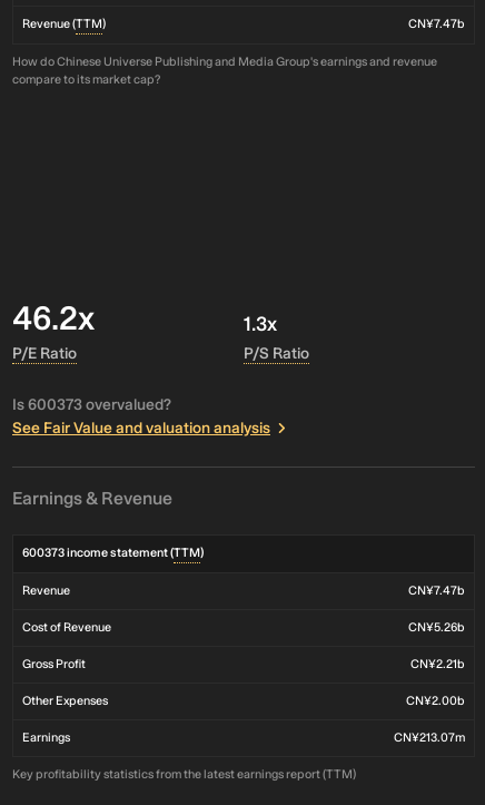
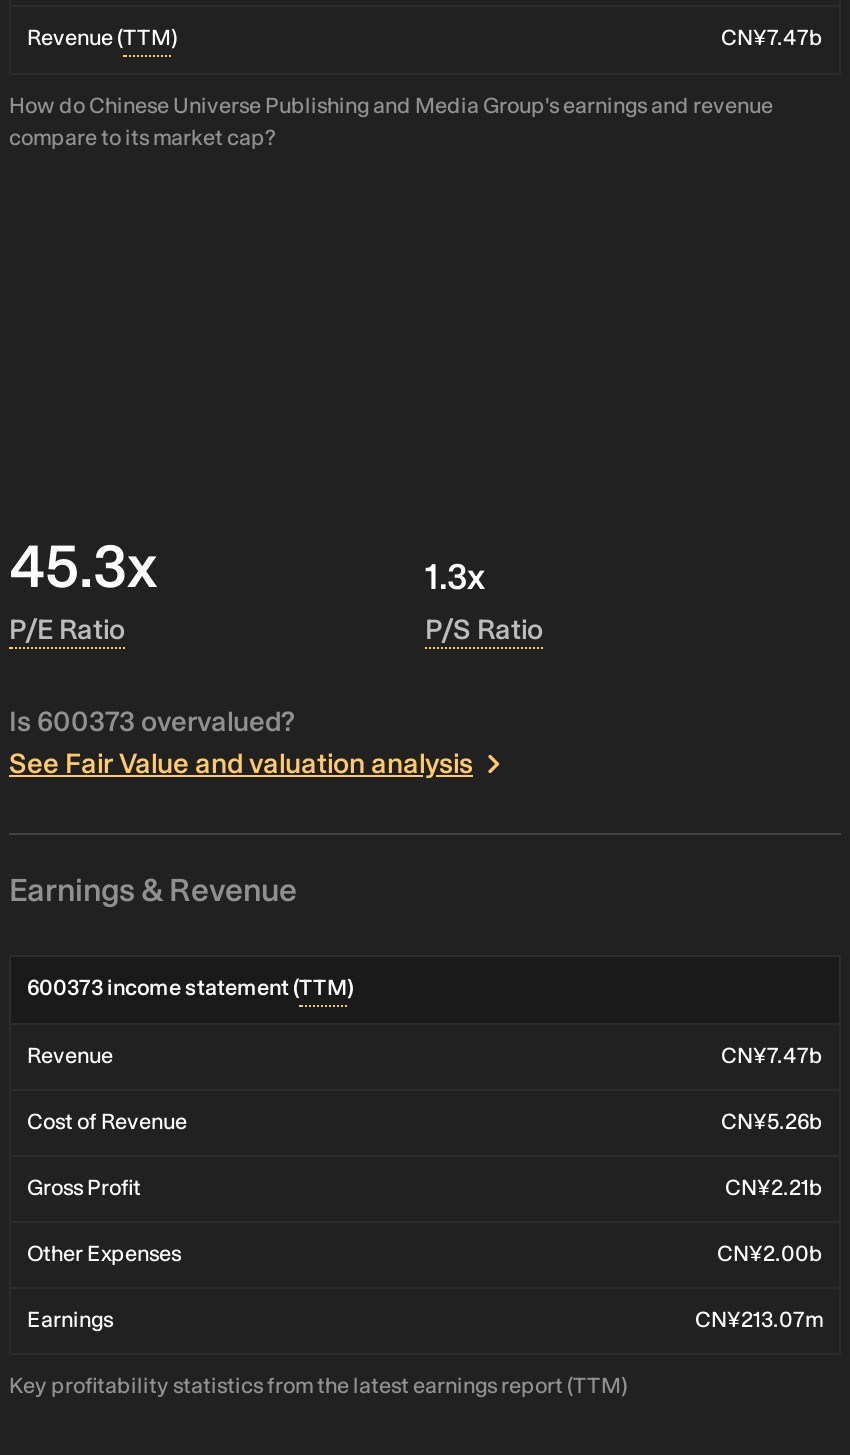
[12,298,95,338] 46.2x -> [9,530,157,602] 45.3x

